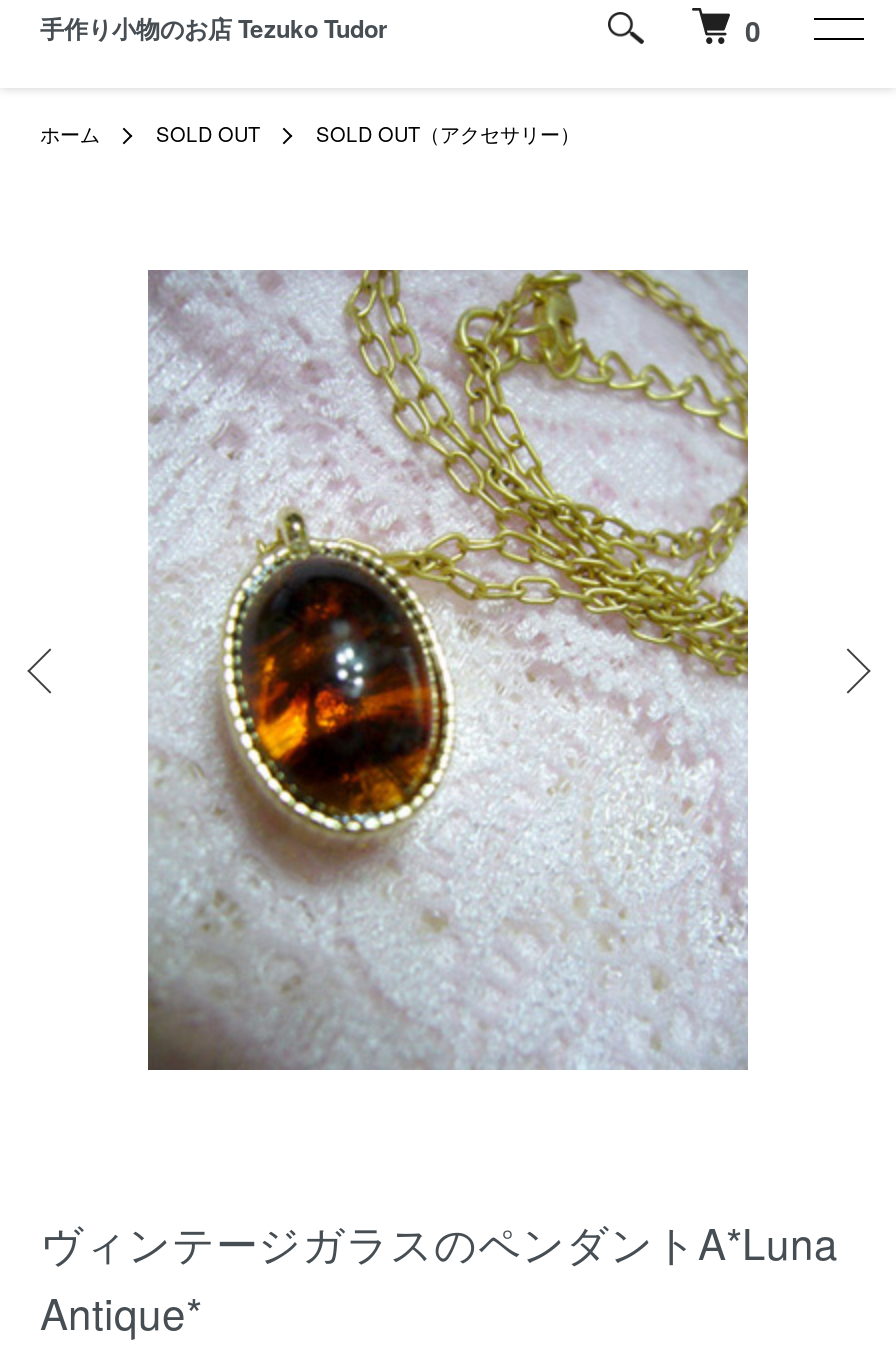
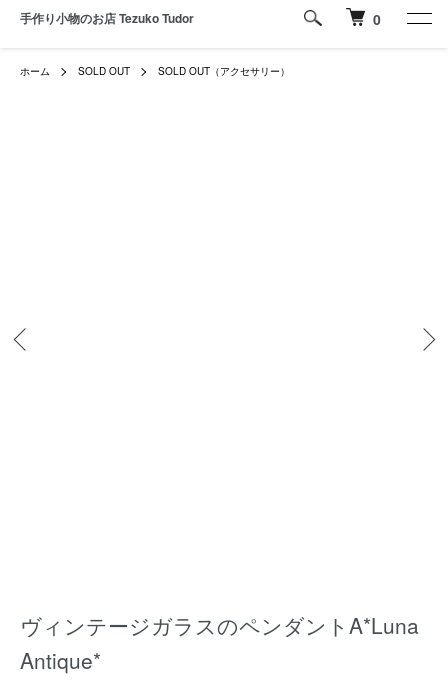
[146,268,750,1072] [image] -> none

